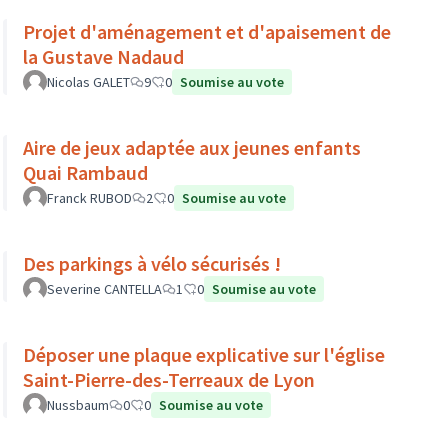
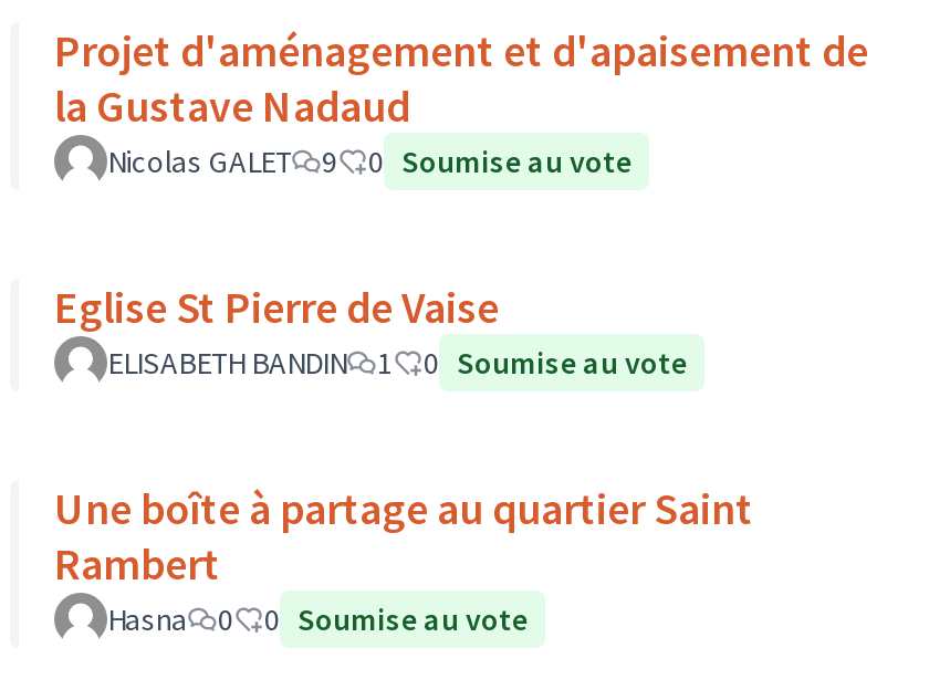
[23,135,361,298] Aire de jeux adaptée aux jeunes enfants | Quai Rambaud | Franck RUBOD | 2 | 0 Soumise au vote | Des parkings à vélo sécurisés ! | Severine CANTELLA -> [54,279,499,383] Eglise St Pierre de Vaise | ELISABETH BANDIN
[23,342,385,414] Déposer une plaque explicative sur l'église | Saint-Pierre-des-Terreaux de Lyon | Nussbaum -> [54,480,753,639] Une boîte à partage au quartier Saint | Rambert | Hasna

